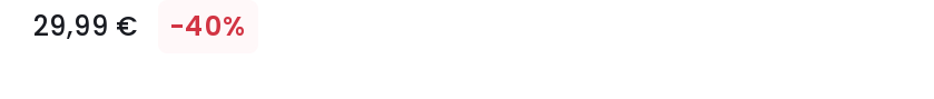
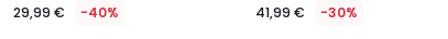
none -> [255,3,358,22] 41,99 € | -30%

